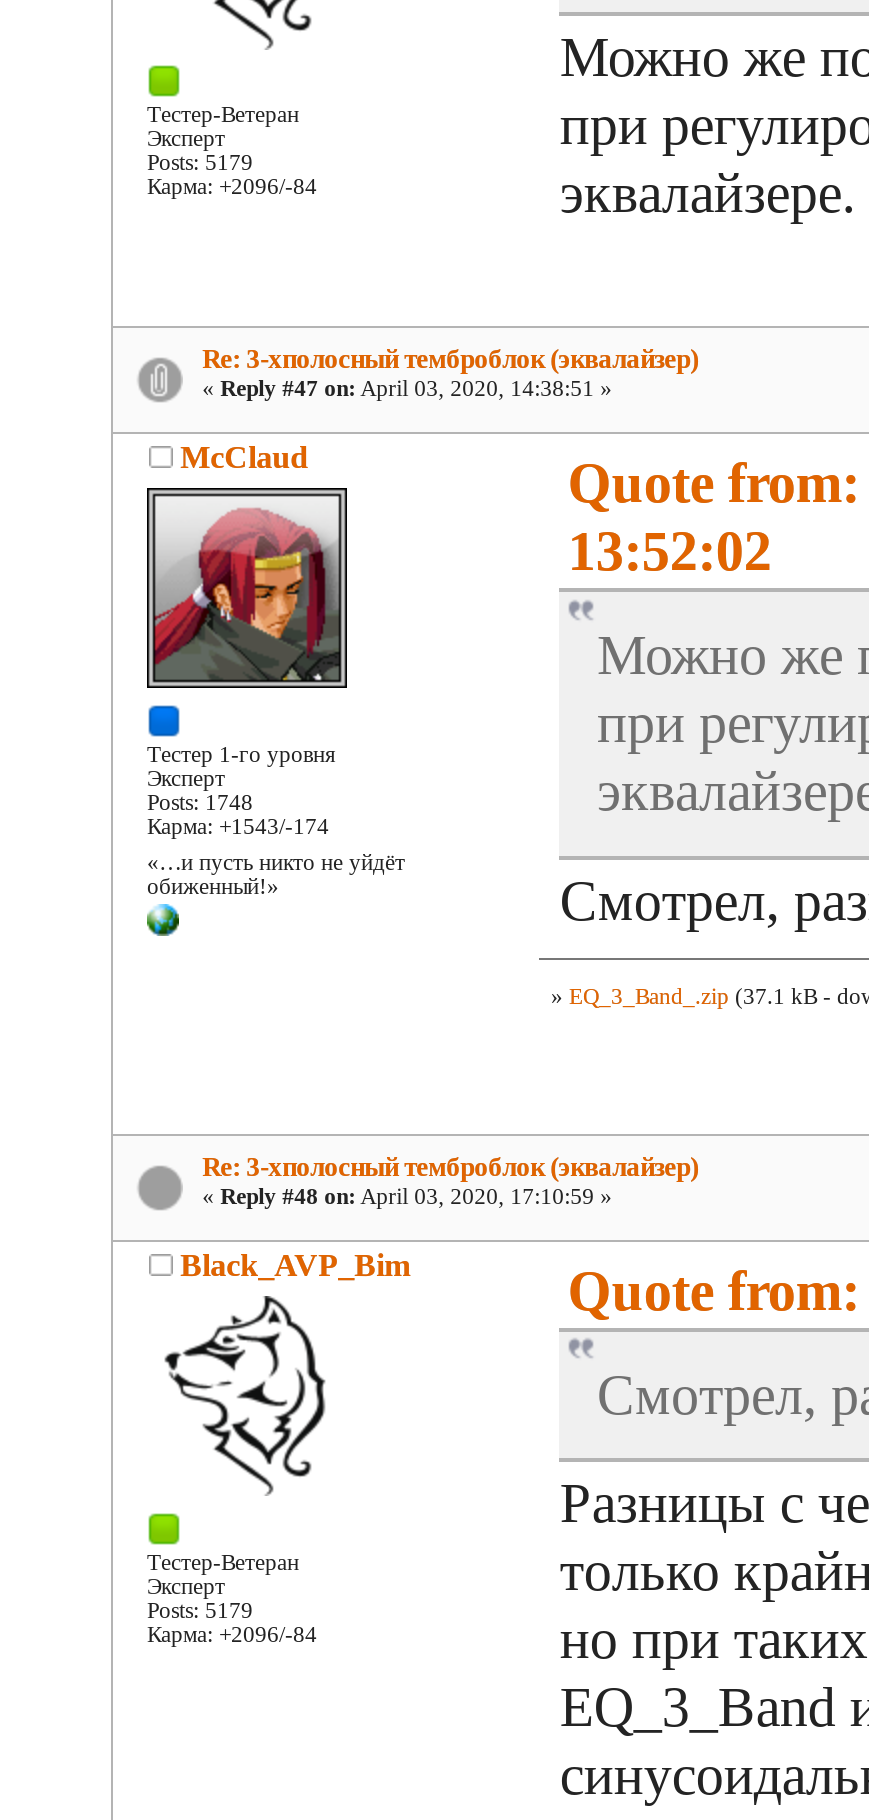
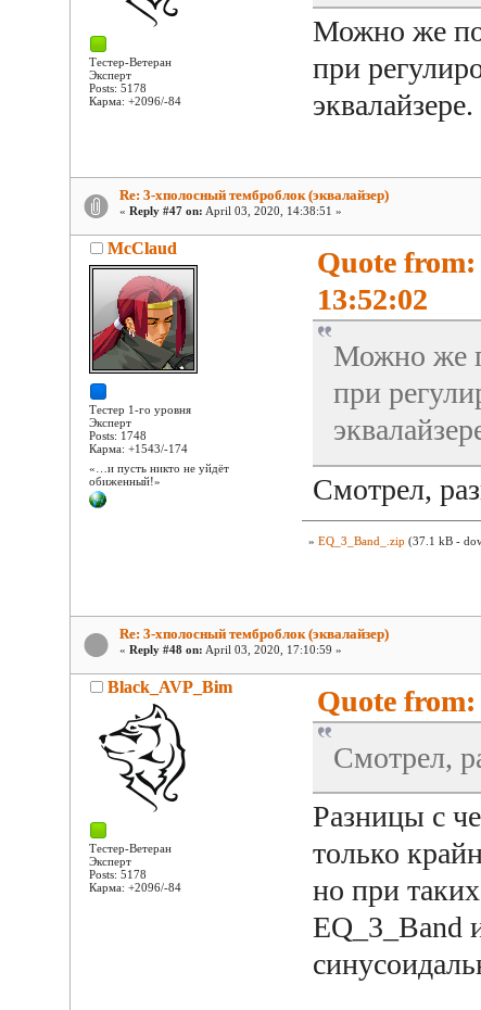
[147,150,253,174] Posts: 5179 -> [89,82,147,95] Posts: 5178
[147,1598,253,1622] Posts: 5179 -> [89,868,147,881] Posts: 5178

